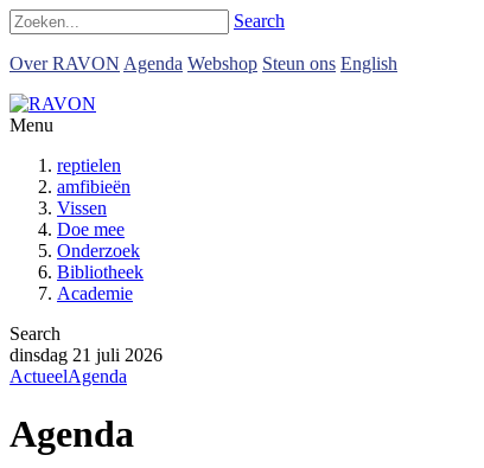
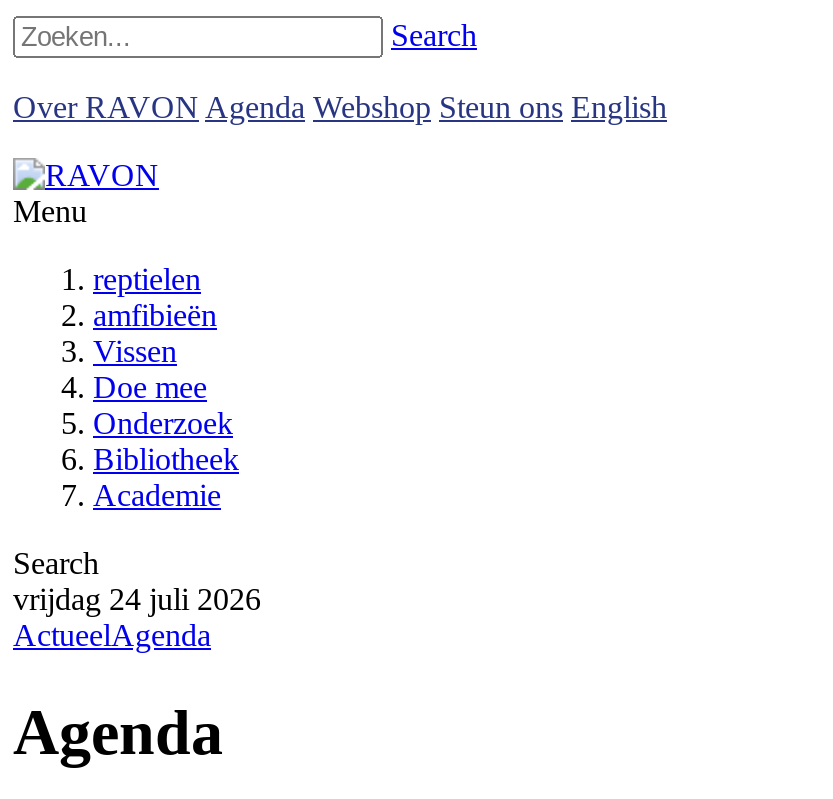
[9,345,163,365] dinsdag 21 juli 2026 -> [13,582,261,616] vrijdag 24 juli 2026

